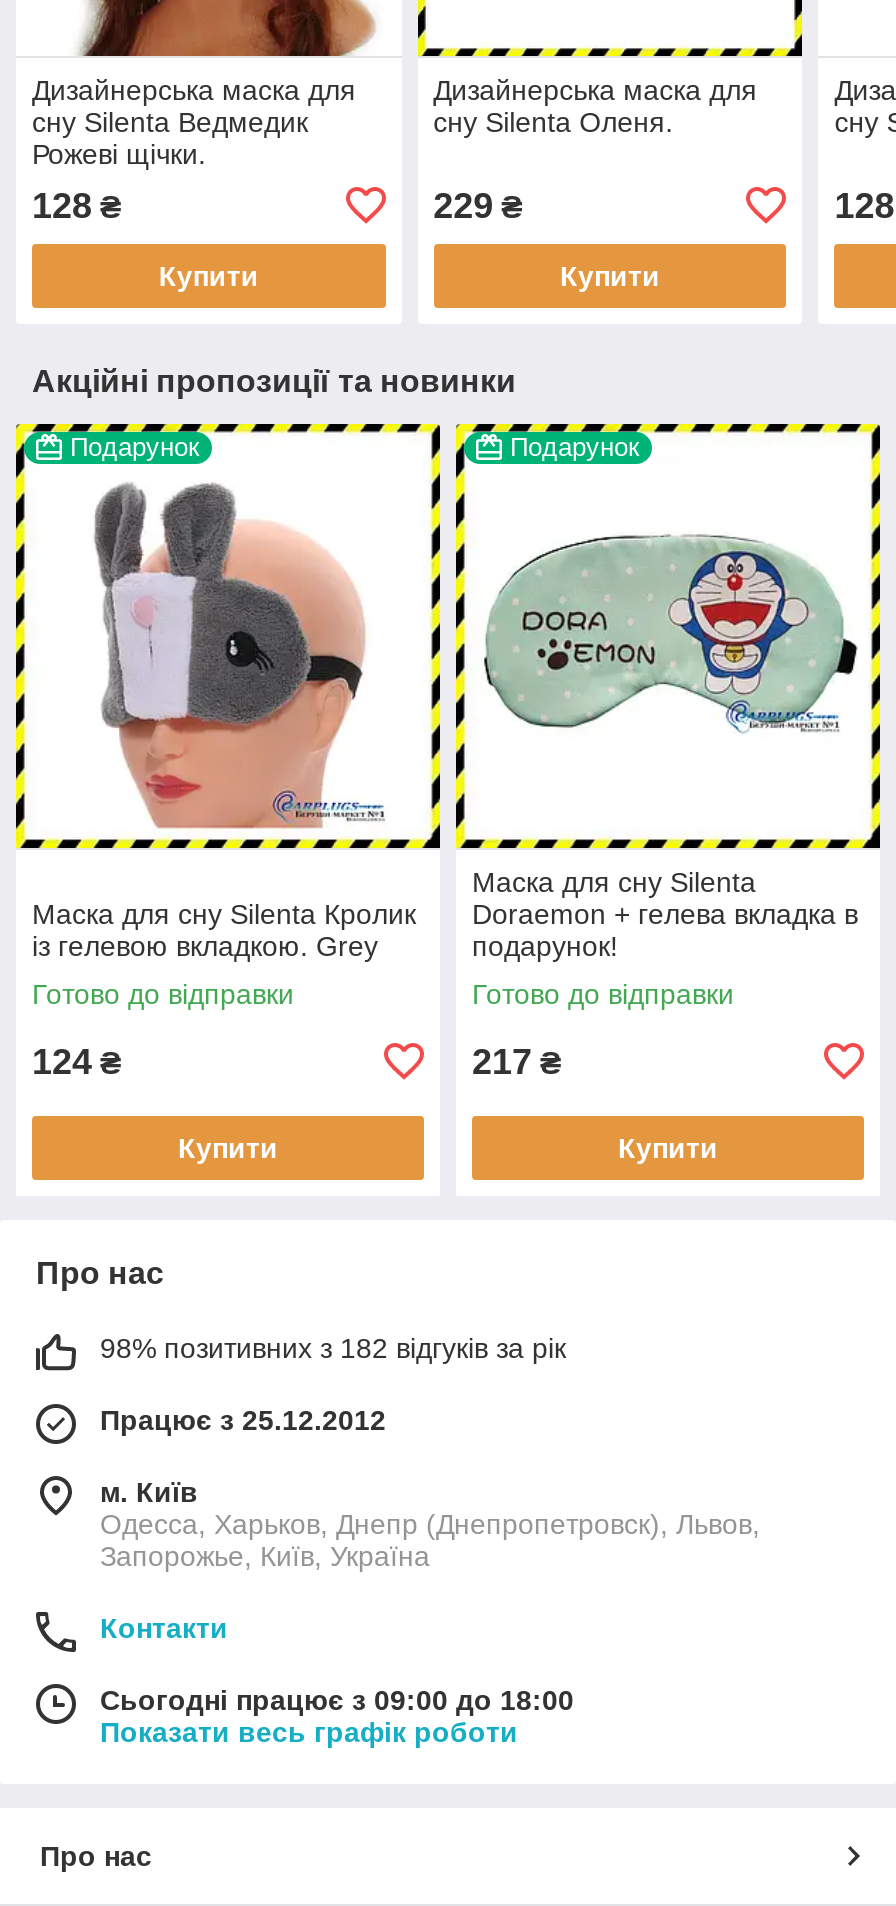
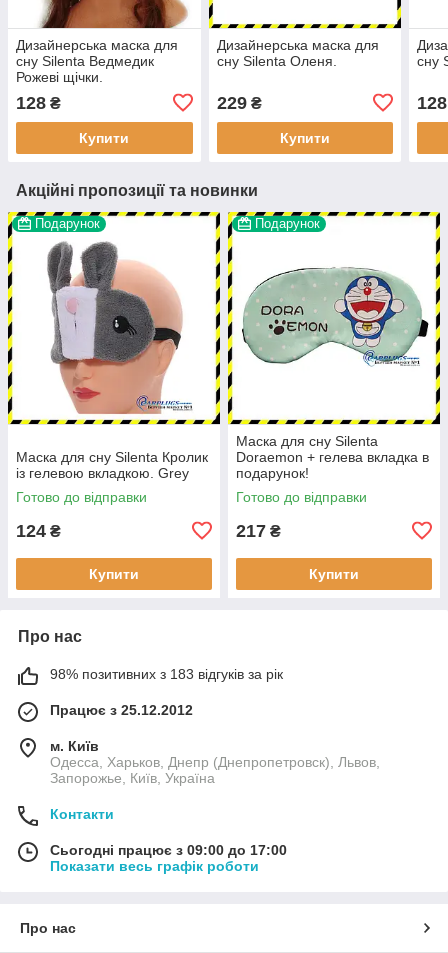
[100,1332,566,1364] 98% позитивних з 182 відгуків за рік -> [50,666,283,682] 98% позитивних з 183 відгуків за рік
[100,1684,574,1716] Сьогодні працює з 09:00 до 18:00 -> [50,842,287,858] Сьогодні працює з 09:00 до 17:00

